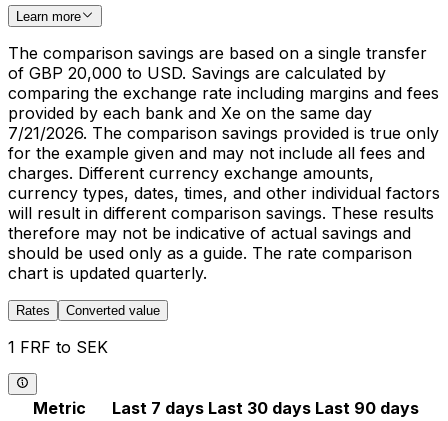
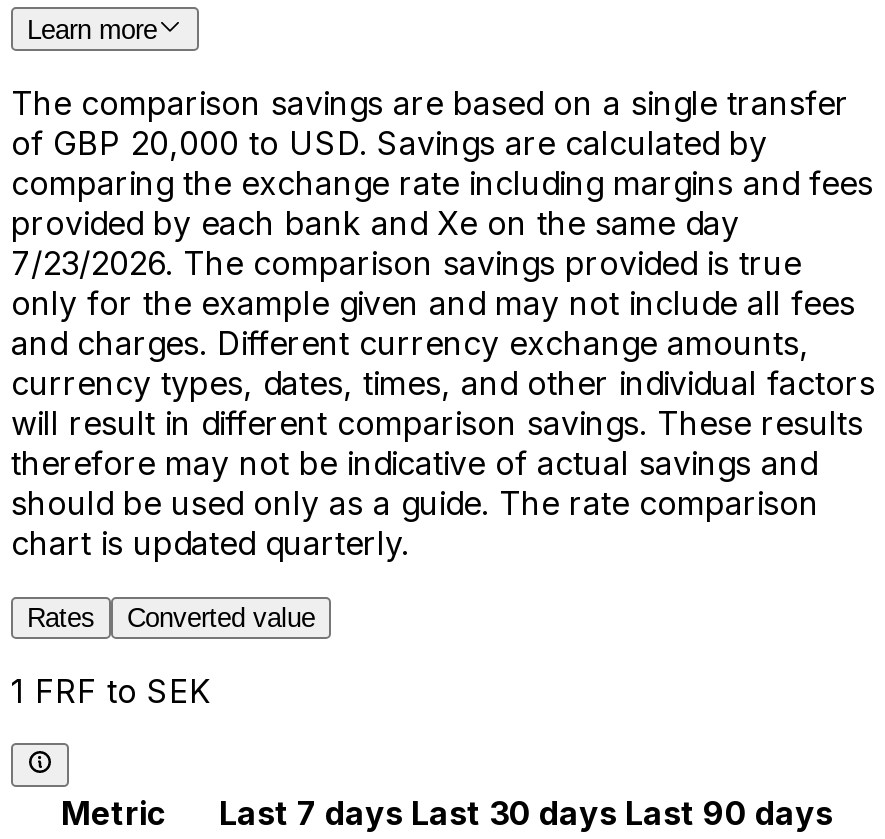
[8,123,439,183] 7/21/2026. The comparison savings provided is true only | for the example given and may not include all fees and | charges. Different currency exchange amounts, -> [11,243,855,363] 7/23/2026. The comparison savings provided is true | only for the example given and may not include all fees | and charges. Different currency exchange amounts,

